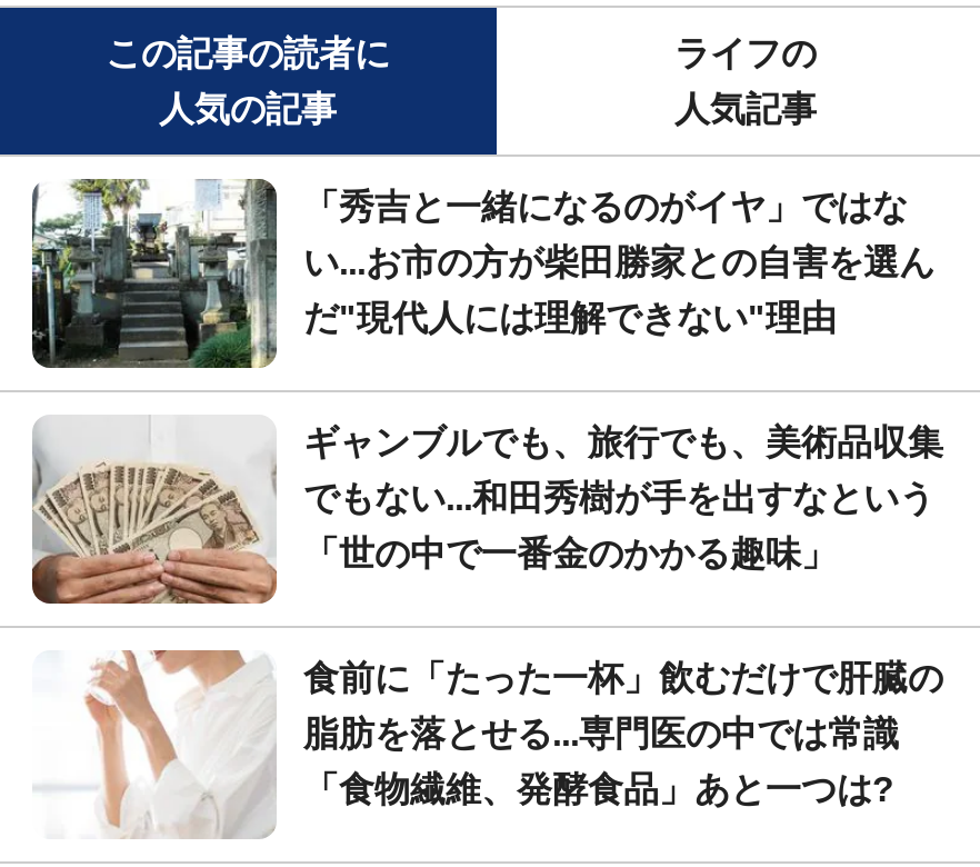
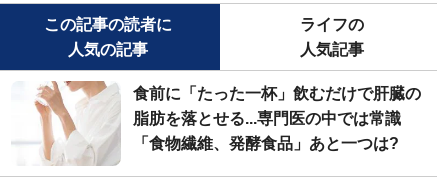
[30,177,943,573] [image] | 「秀吉と一緒になるのがイヤ」ではな | い...お市の方が柴田勝家との自害を選ん | だ"現代人には理解できない"理由 | ギャンブルでも、旅行でも、美術品収集 | でもない...和田秀樹が手を出すなという | 「世の中で一番金のかかる趣味」 -> none
[30,417,277,606] [image] -> none

